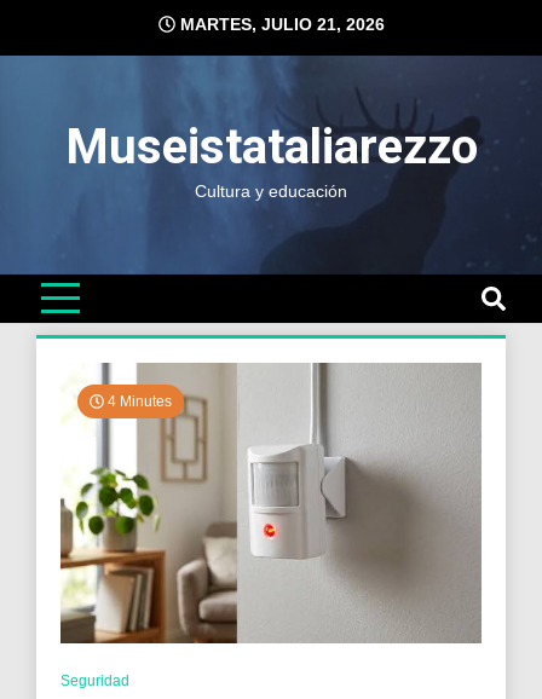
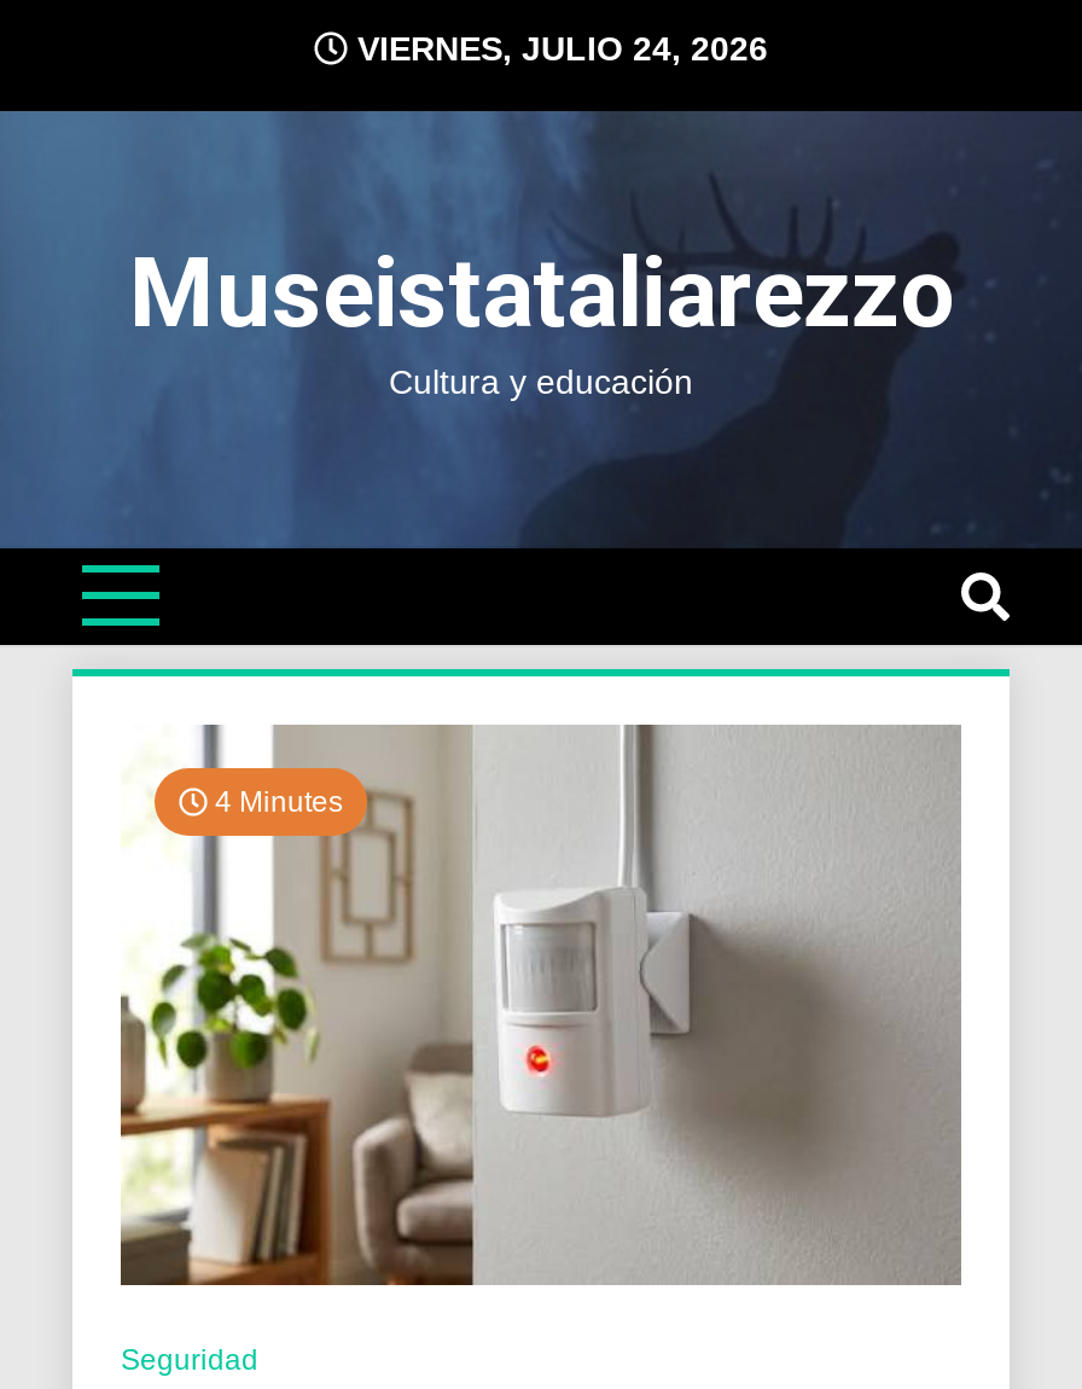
[175,15,384,34] MARTES, JULIO 21, 2026 -> [348,29,768,68] VIERNES, JULIO 24, 2026

